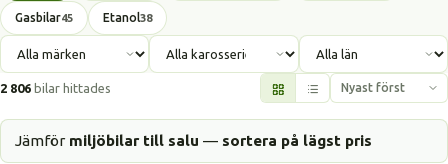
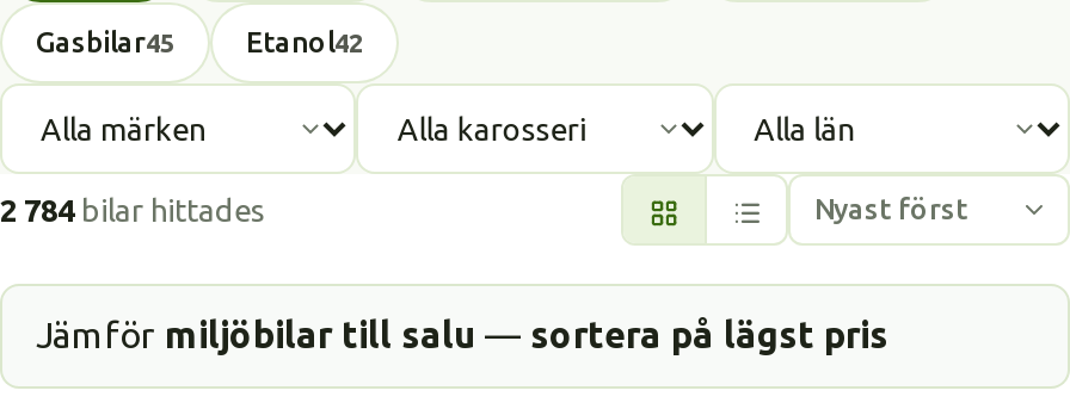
[103,11,152,24] Etanol 38 -> [246,26,363,57] Etanol 42
[0,80,111,94] 2 806 bilar hittades -> [0,192,265,225] 2 784 bilar hittades

